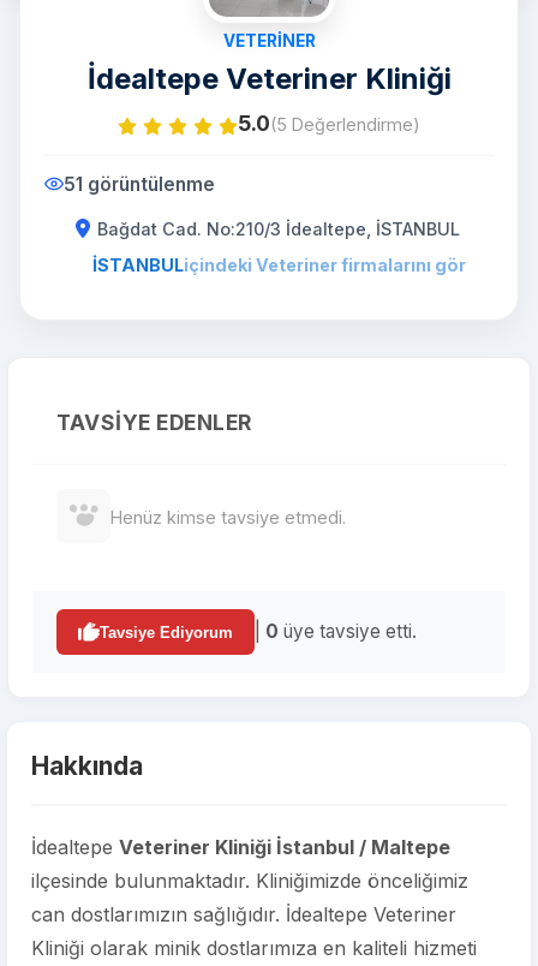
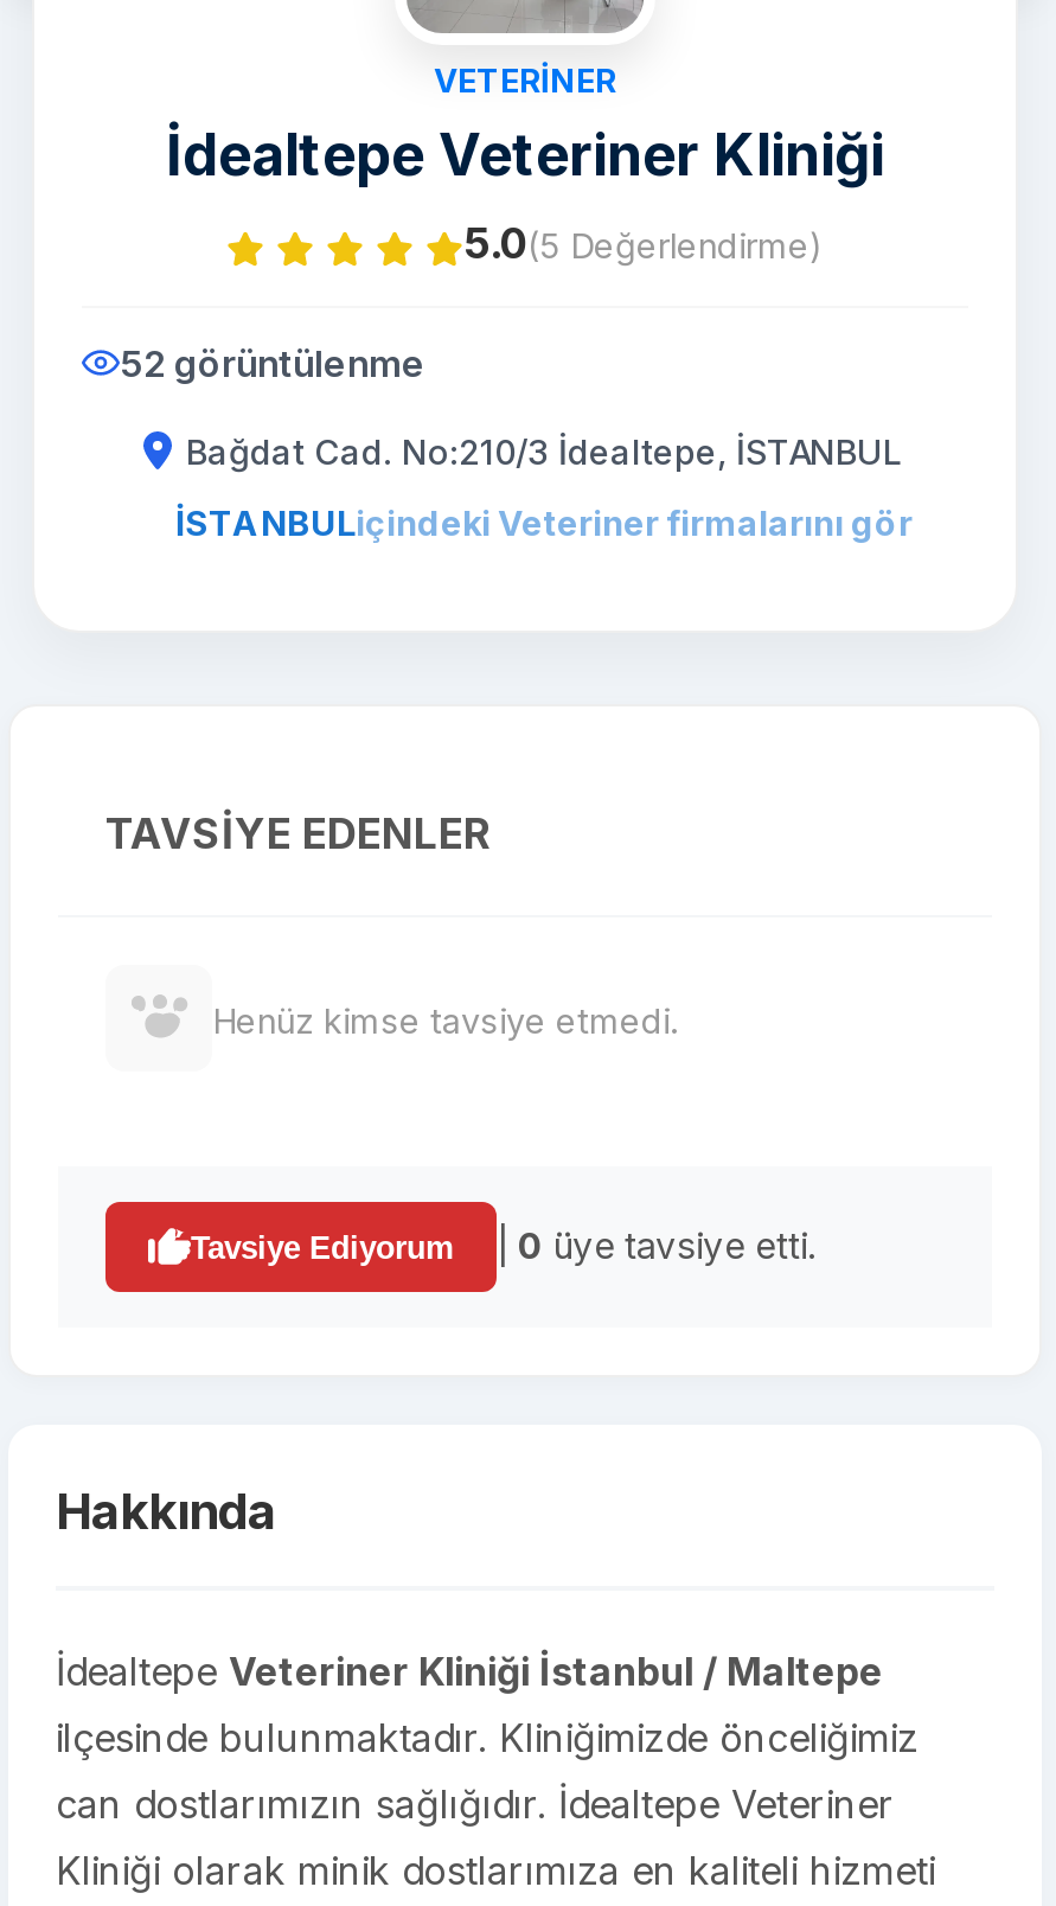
[64,173,215,196] 51 görüntülenme -> [120,341,425,386] 52 görüntülenme

